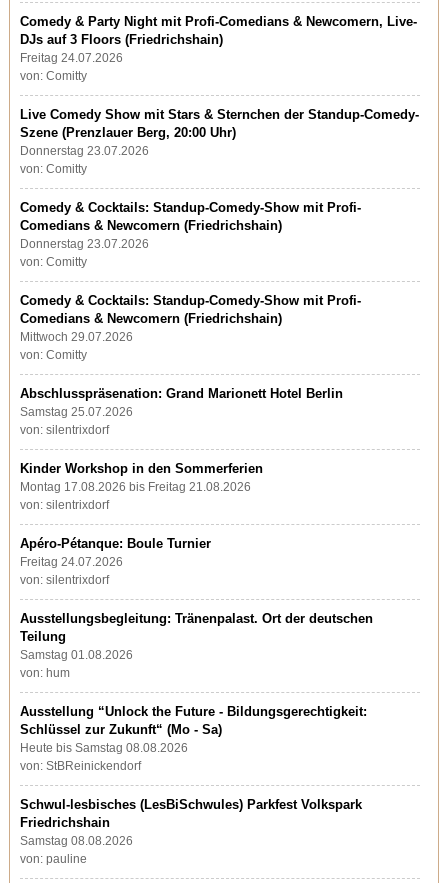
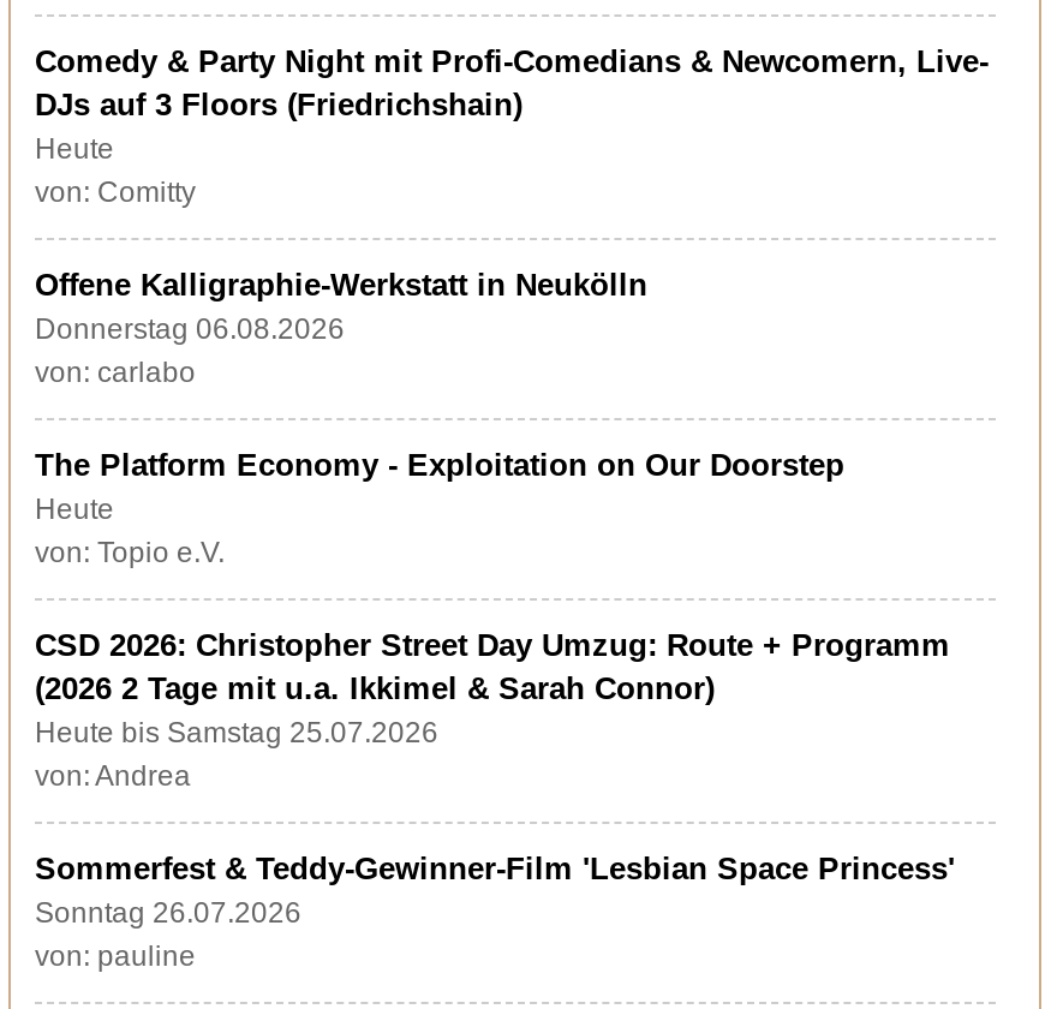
[20,51,123,65] Freitag 24.07.2026 -> [35,133,114,166] Heute
[20,107,419,848] Live Comedy Show mit Stars & Sternchen der Standup-Comedy- | Szene (Prenzlauer Berg, 20:00 Uhr) | Donnerstag 23.07.2026 | von: Comitty | Comedy & Cocktails: Standup-Comedy-Show mit Profi- | Comedians & Newcomern (Friedrichshain) | Donnerstag 23.07.2026 | von: Comitty | Comedy & Cocktails: Standup-Comedy-Show mit Profi- | Comedians & Newcomern (Friedrichshain) | Mittwoch 29.07.2026 | von: Comitty | Abschlusspräsenation: Grand Marionett Hotel Berlin | Samstag 25.07.2026 | von: silentrixdorf | Kinder Workshop in den Sommerferien | Montag 17.08.2026 bis Freitag 21.08.2026 | von: silentrixdorf | Apéro-Pétanque: Boule Turnier | Freitag 24.07.2026 | von: silentrixdorf | Ausstellungsbegleitung: Tränenpalast. Ort der deutschen | Teilung | Samstag 01.08.2026 | von: hum | Ausstellung “Unlock the Future - Bildungsgerechtigkeit: | Schlüssel zur Zukunft“ (Mo - Sa) | Heute bis Samstag 08.08.2026 | von: StBReinickendorf | Schwul-lesbisches (LesBiSchwules) Parkfest Volkspark | Friedrichshain | Samstag 08.08.2026 -> [35,267,955,930] Offene Kalligraphie-Werkstatt in Neukölln | Donnerstag 06.08.2026 | von: carlabo | The Platform Economy - Exploitation on Our Doorstep | Heute | von: Topio e.V. | CSD 2026: Christopher Street Day Umzug: Route + Programm | (2026 2 Tage mit u.a. Ikkimel & Sarah Connor) | Heute bis Samstag 25.07.2026 | von: Andrea | Sommerfest & Teddy-Gewinner-Film 'Lesbian Space Princess' | Sonntag 26.07.2026

